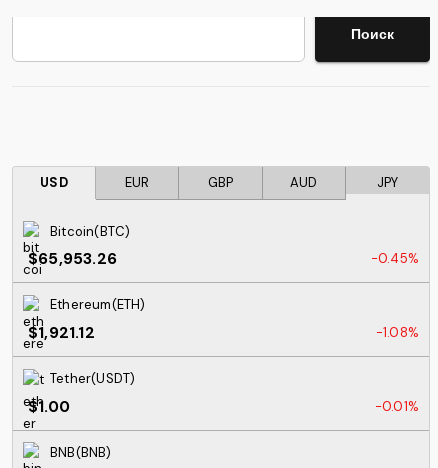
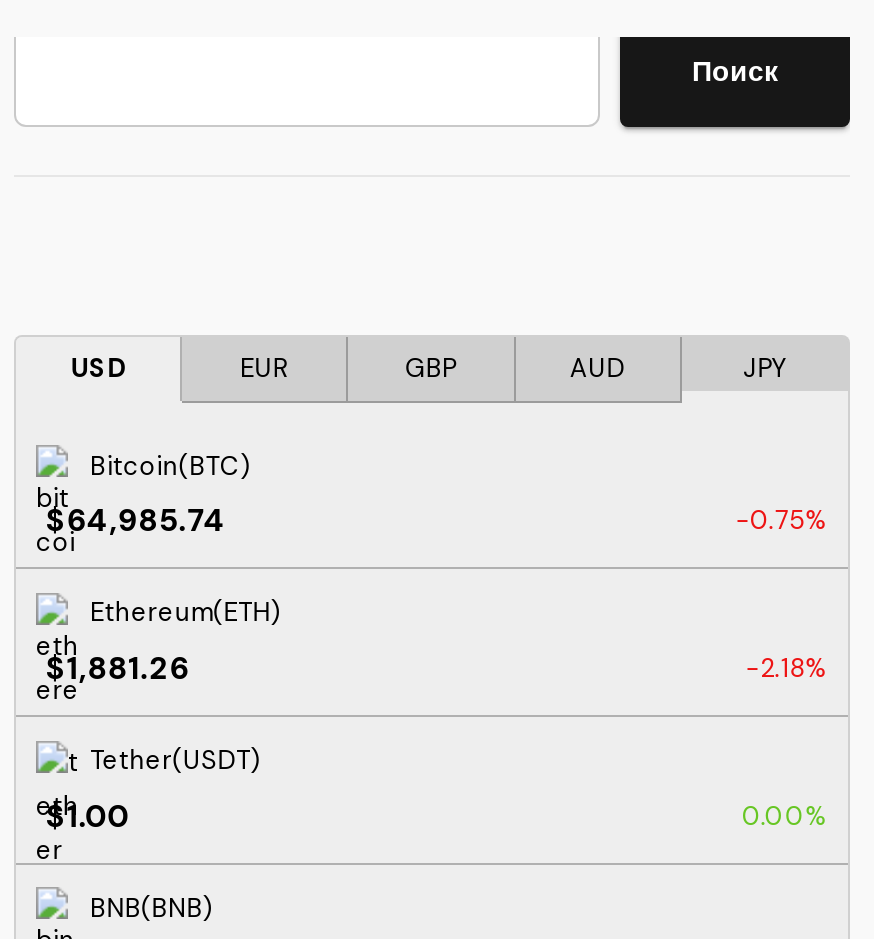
[28,249,117,269] $65,953.26 -> [46,501,226,541] $64,985.74
[371,250,419,267] -0.45% -> [736,503,828,537] -0.75%
[28,323,95,343] $1,921.12 -> [46,649,190,689] $1,881.26
[376,324,419,341] -1.08% -> [746,651,828,685] -2.18%
[375,398,419,415] -0.01% -> [742,798,828,832] 0.00%

